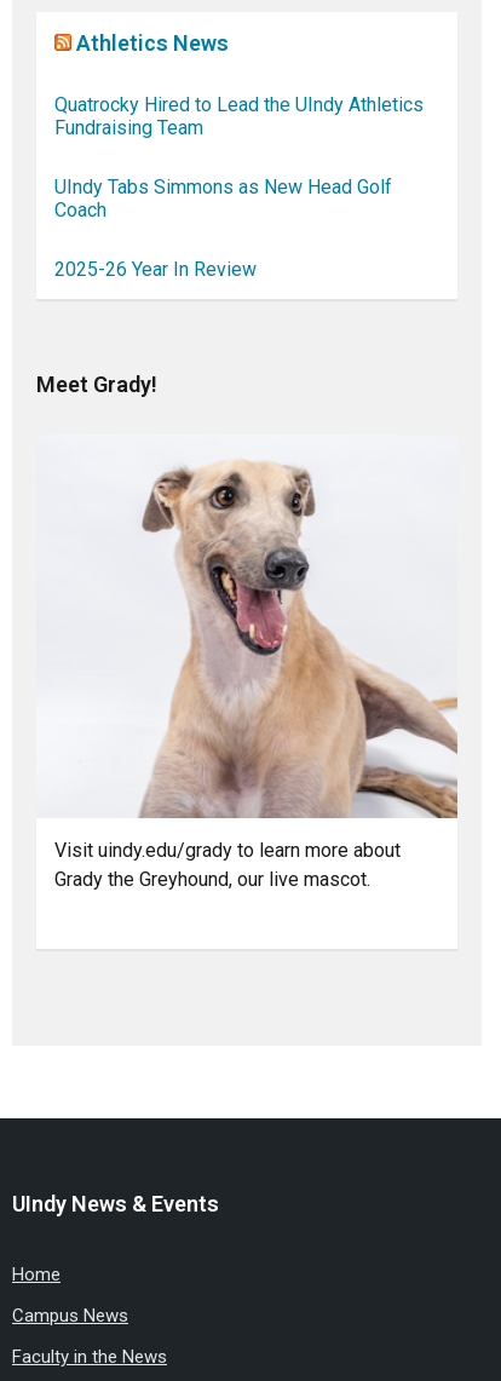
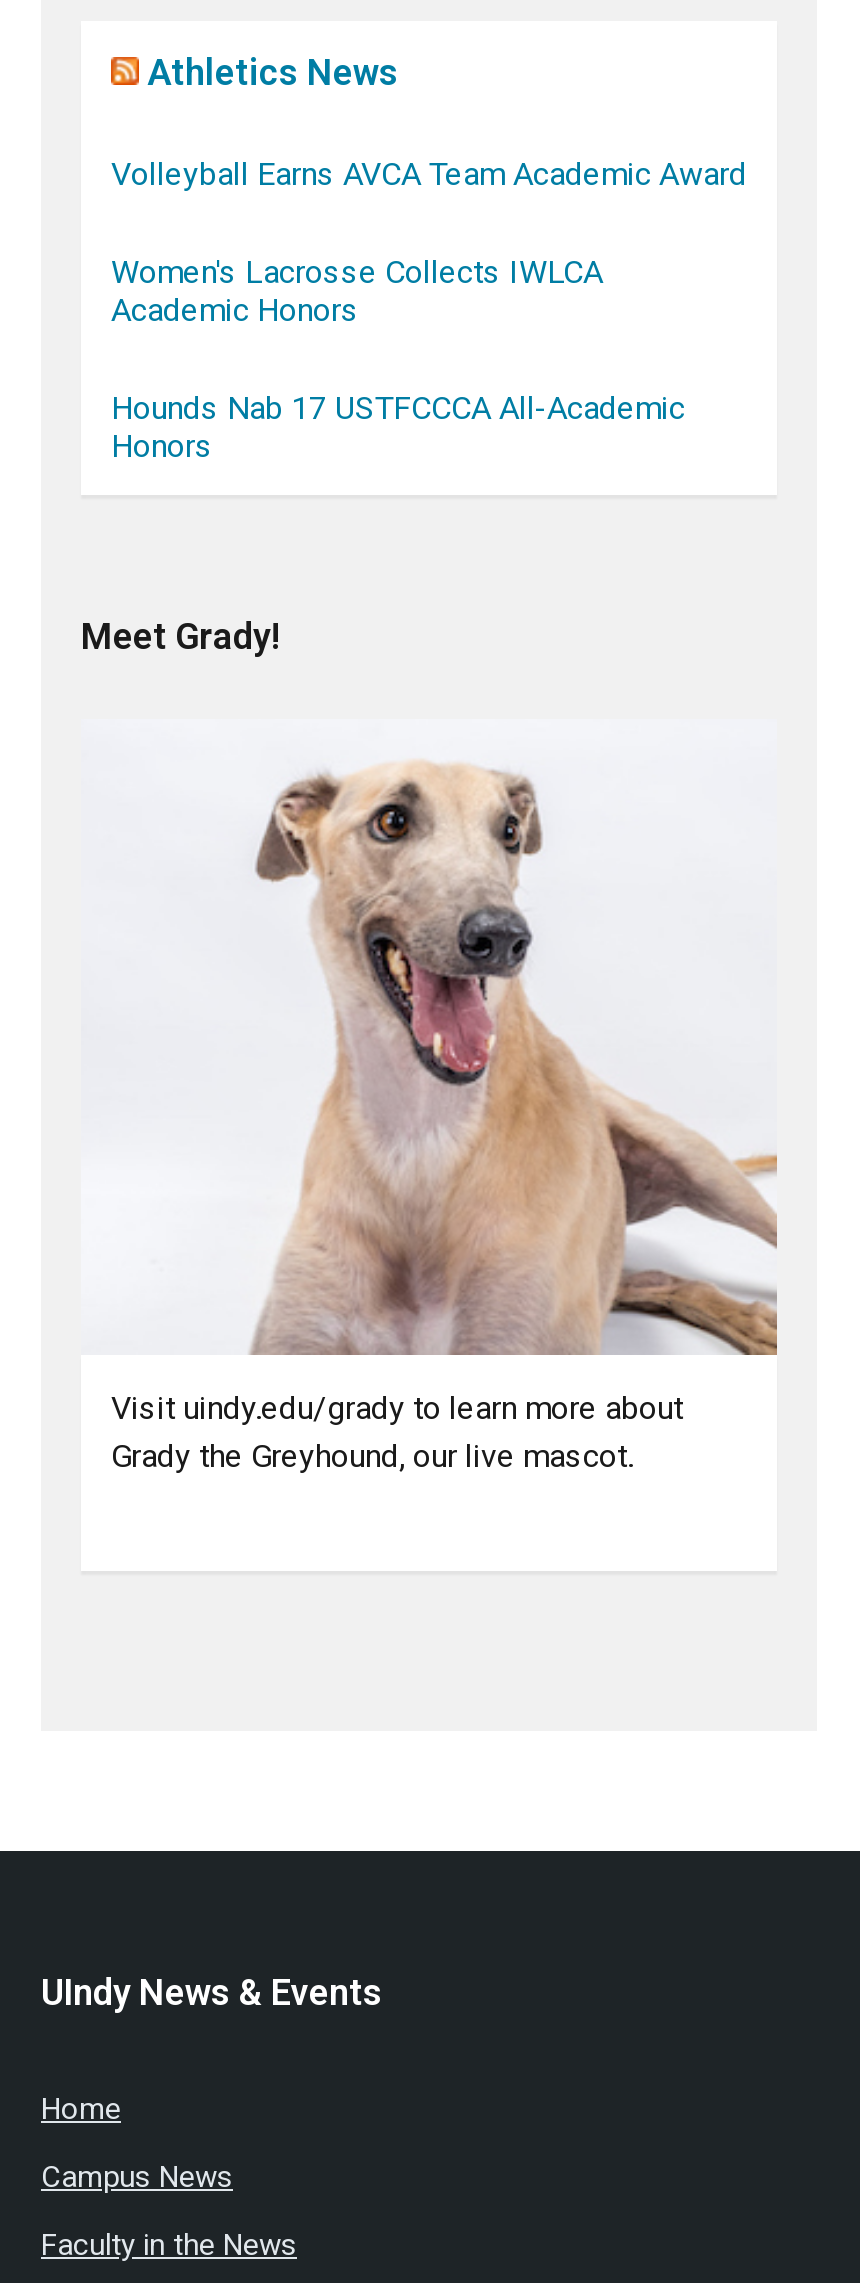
[54,93,424,139] Quatrocky Hired to Lead the UIndy Athletics | Fundraising Team -> [111,156,747,194] Volleyball Earns AVCA Team Academic Award
[54,175,392,221] UIndy Tabs Simmons as New Head Golf | Coach -> [111,254,603,330] Women's Lacrosse Collects IWLCA | Academic Honors
[54,257,257,280] 2025-26 Year In Review -> [111,390,685,466] Hounds Nab 17 USTFCCCA All-Academic | Honors

